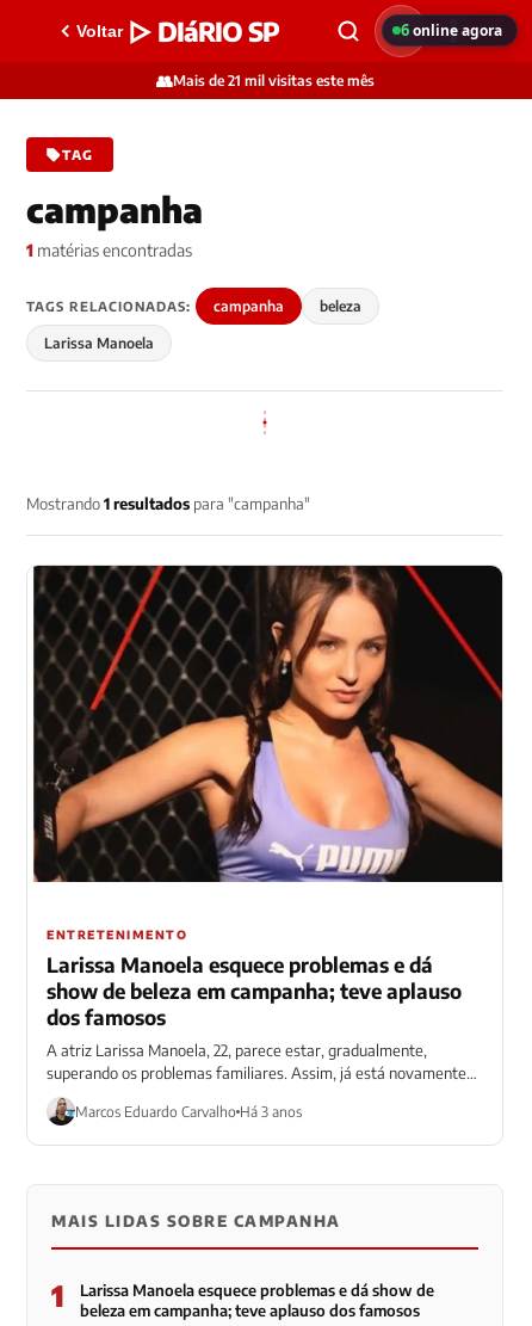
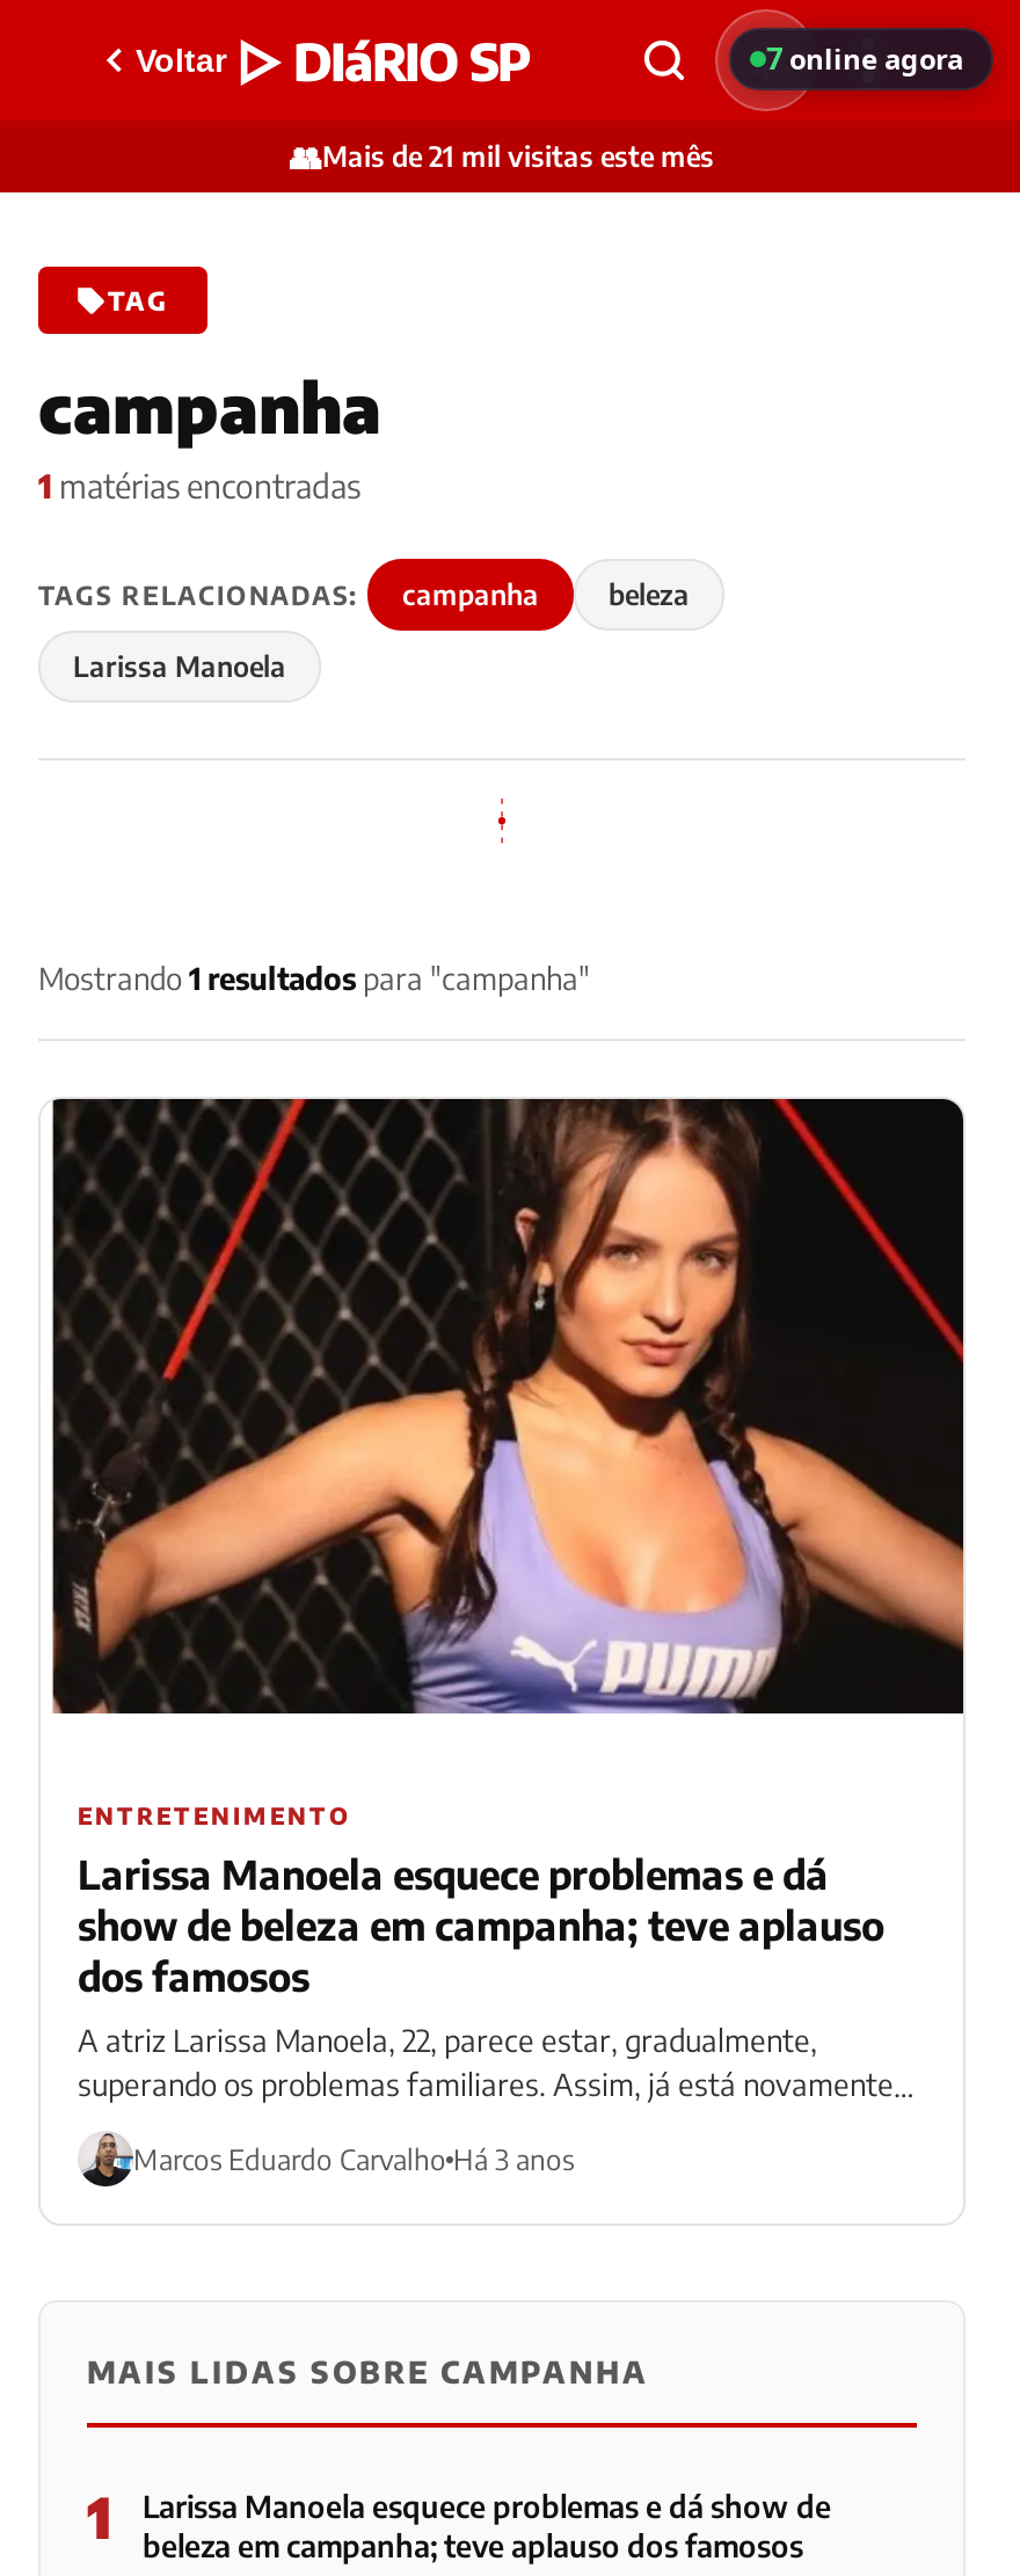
[401,19,502,41] 6 online agora -> [766,37,963,79] 7 online agora

